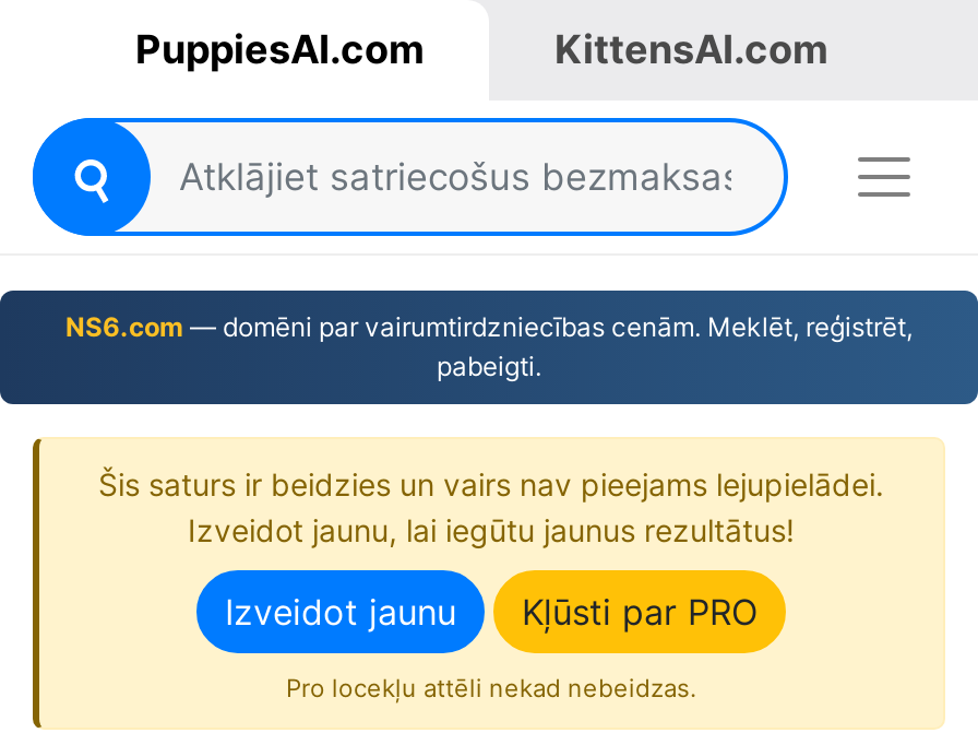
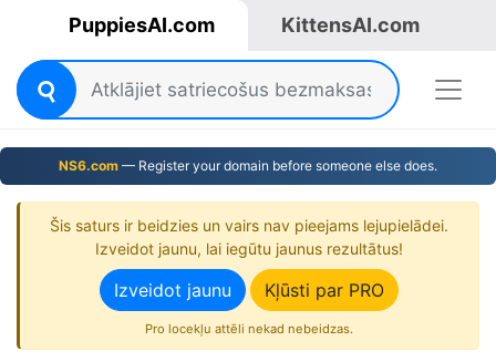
[65,310,913,382] NS6.com — domēni par vairumtirdzniecības cenām. Meklēt, reģistrēt, | pabeigti. -> [59,157,437,174] NS6.com — Register your domain before someone else does.

